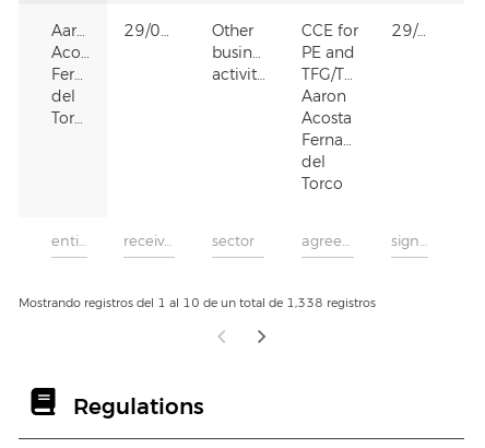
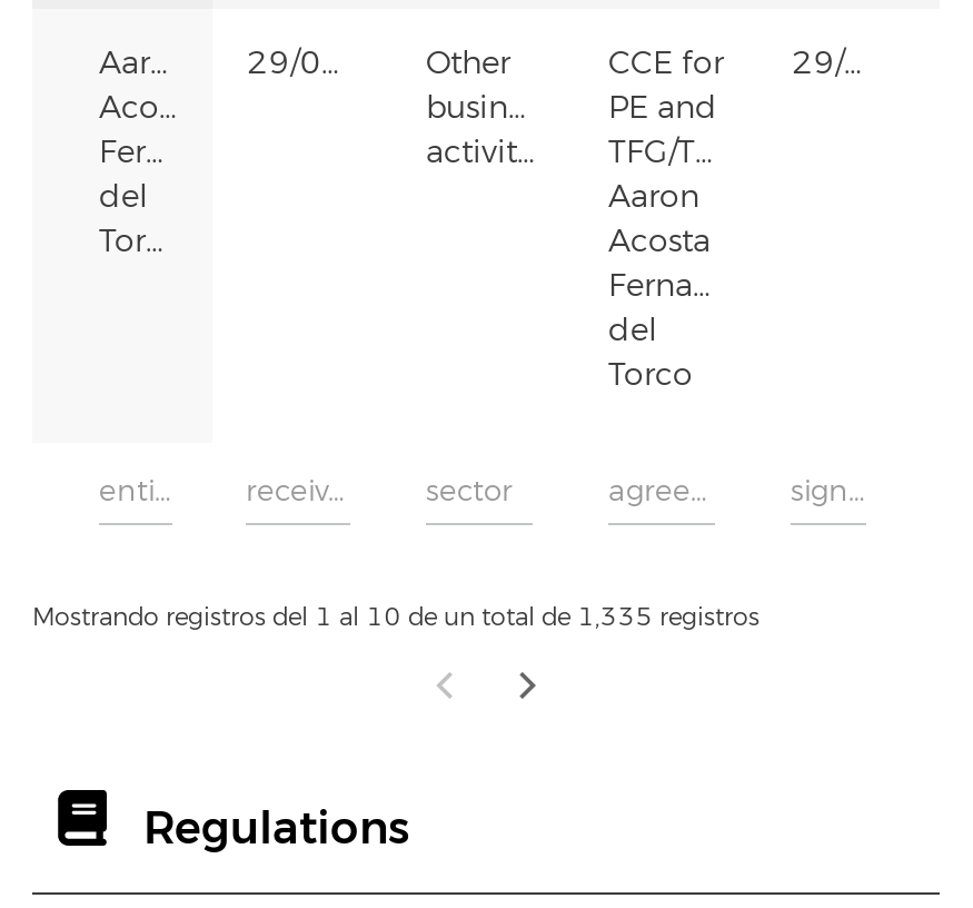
[19,296,376,311] Mostrando registros del 1 al 10 de un total de 1,338 registros -> [32,604,759,633] Mostrando registros del 1 al 10 de un total de 1,335 registros

